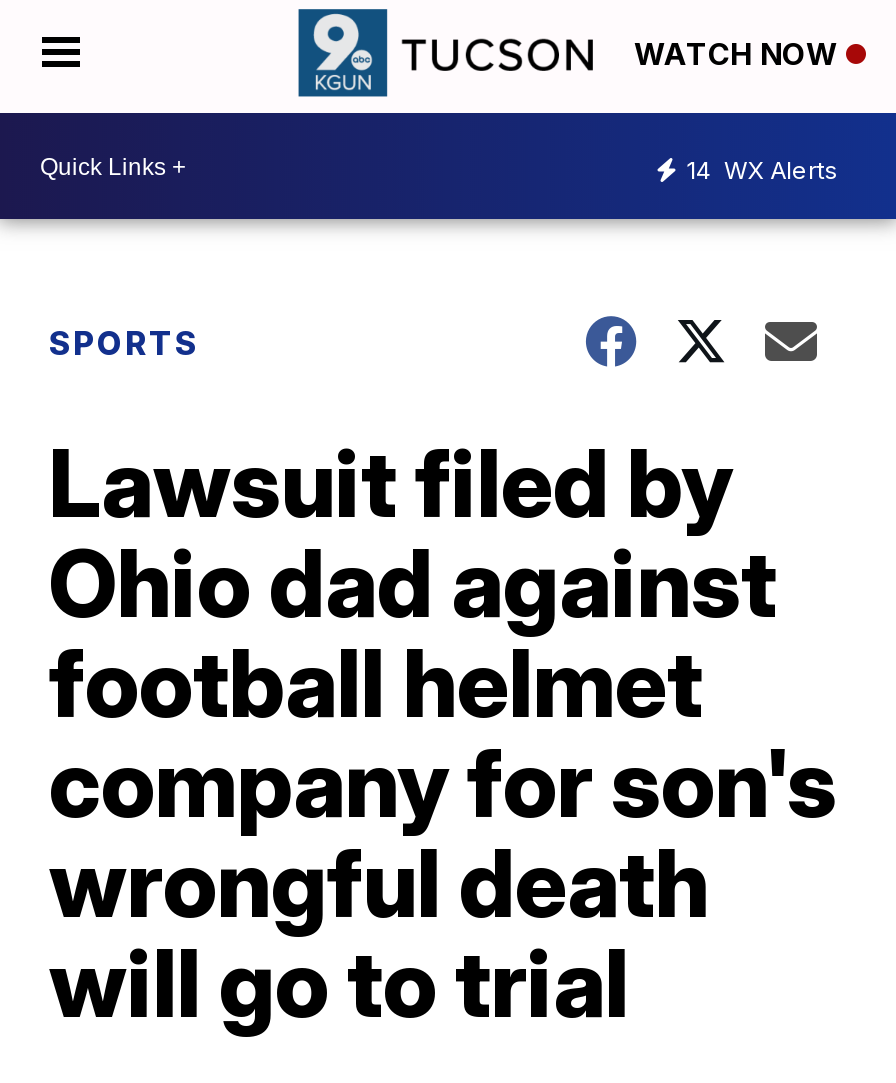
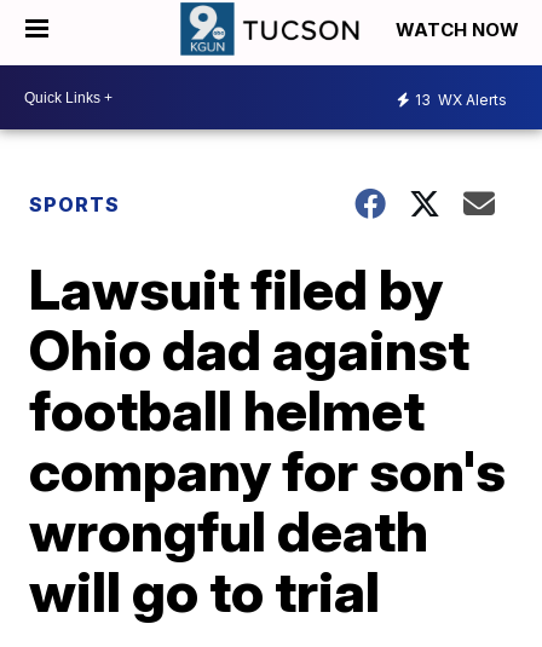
[686,154,838,184] 14 WX Alerts -> [415,90,507,108] 13 WX Alerts

